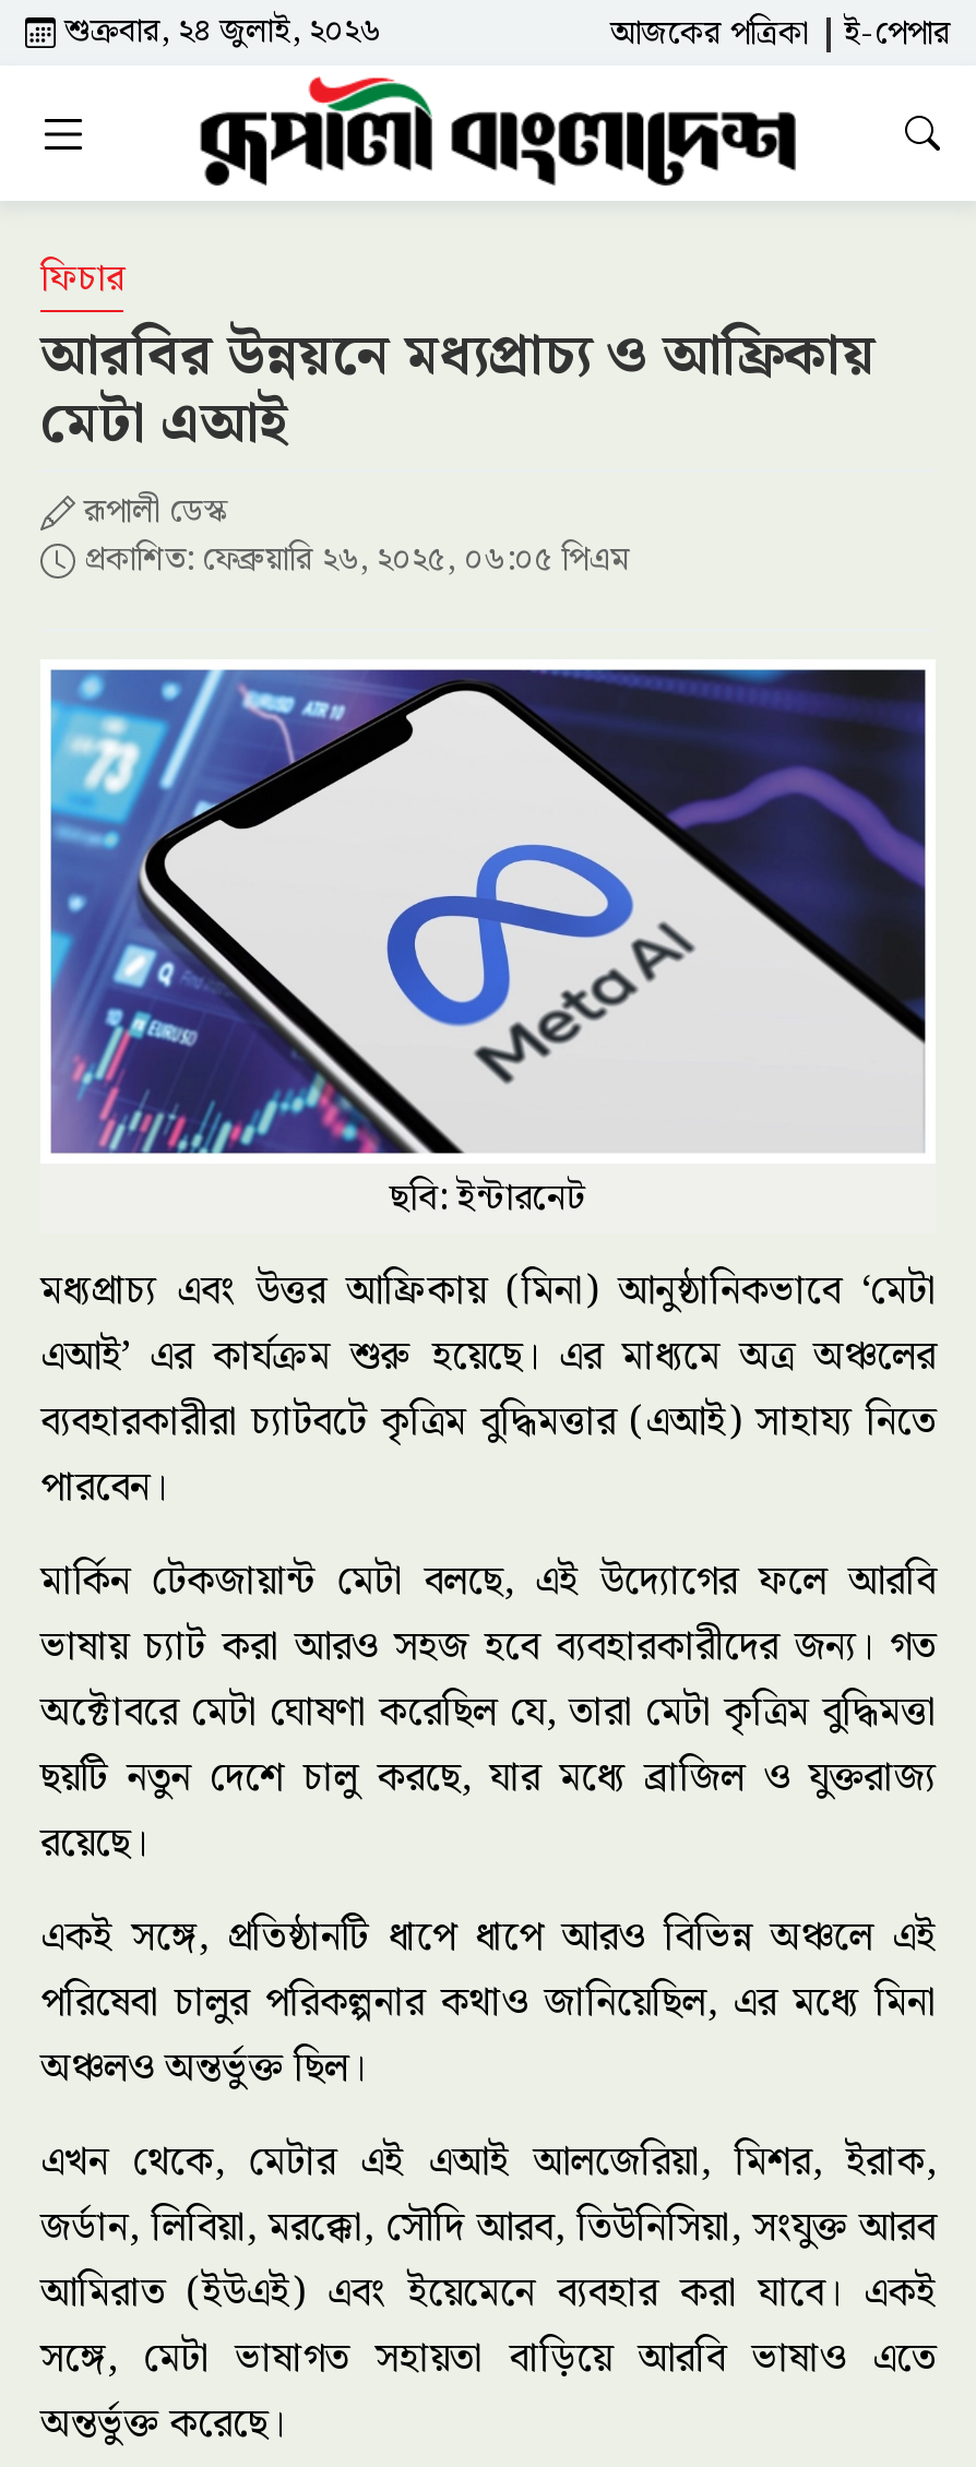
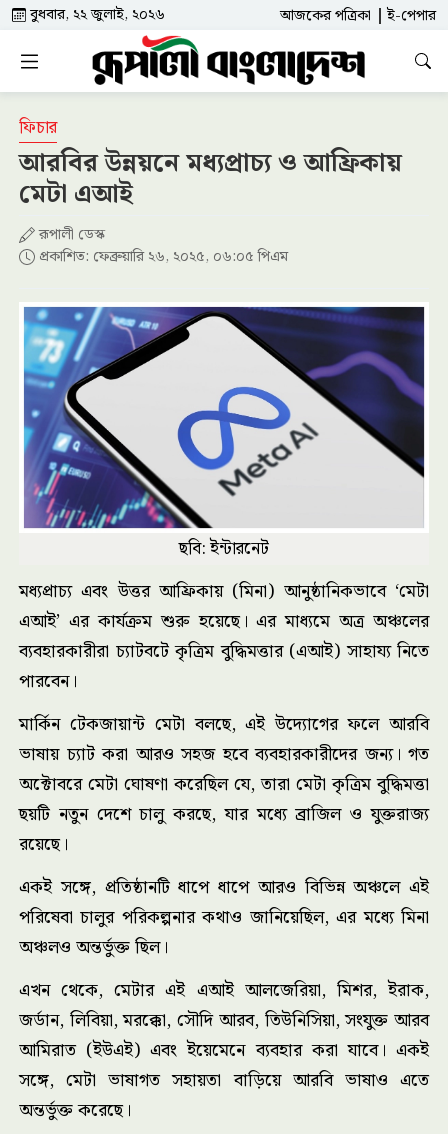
[56,7,381,59] শুক্রবার, ২৪ জুলাই, ২০২৬ -> [26,3,165,27] বুধবার, ২২ জুলাই, ২০২৬

